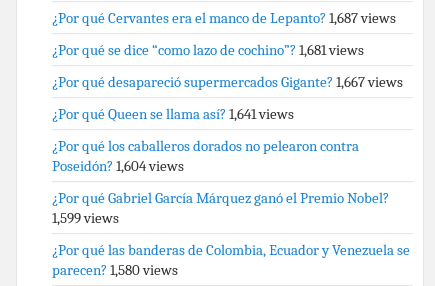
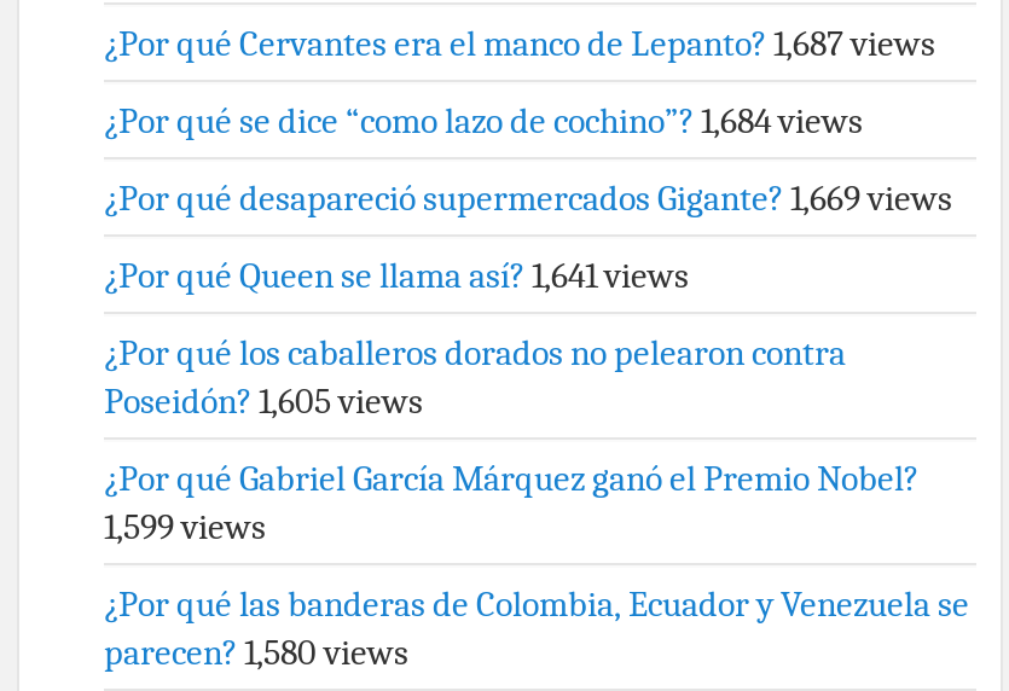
[52,41,364,59] ¿Por qué se dice “como lazo de cochino”? 1,681 views -> [104,99,863,143] ¿Por qué se dice “como lazo de cochino”? 1,684 views
[52,73,403,91] ¿Por qué desapareció supermercados Gigante? 1,667 views -> [104,176,952,220] ¿Por qué desapareció supermercados Gigante? 1,669 views
[52,157,184,175] Poseidón? 1,604 views -> [104,379,423,423] Poseidón? 1,605 views

